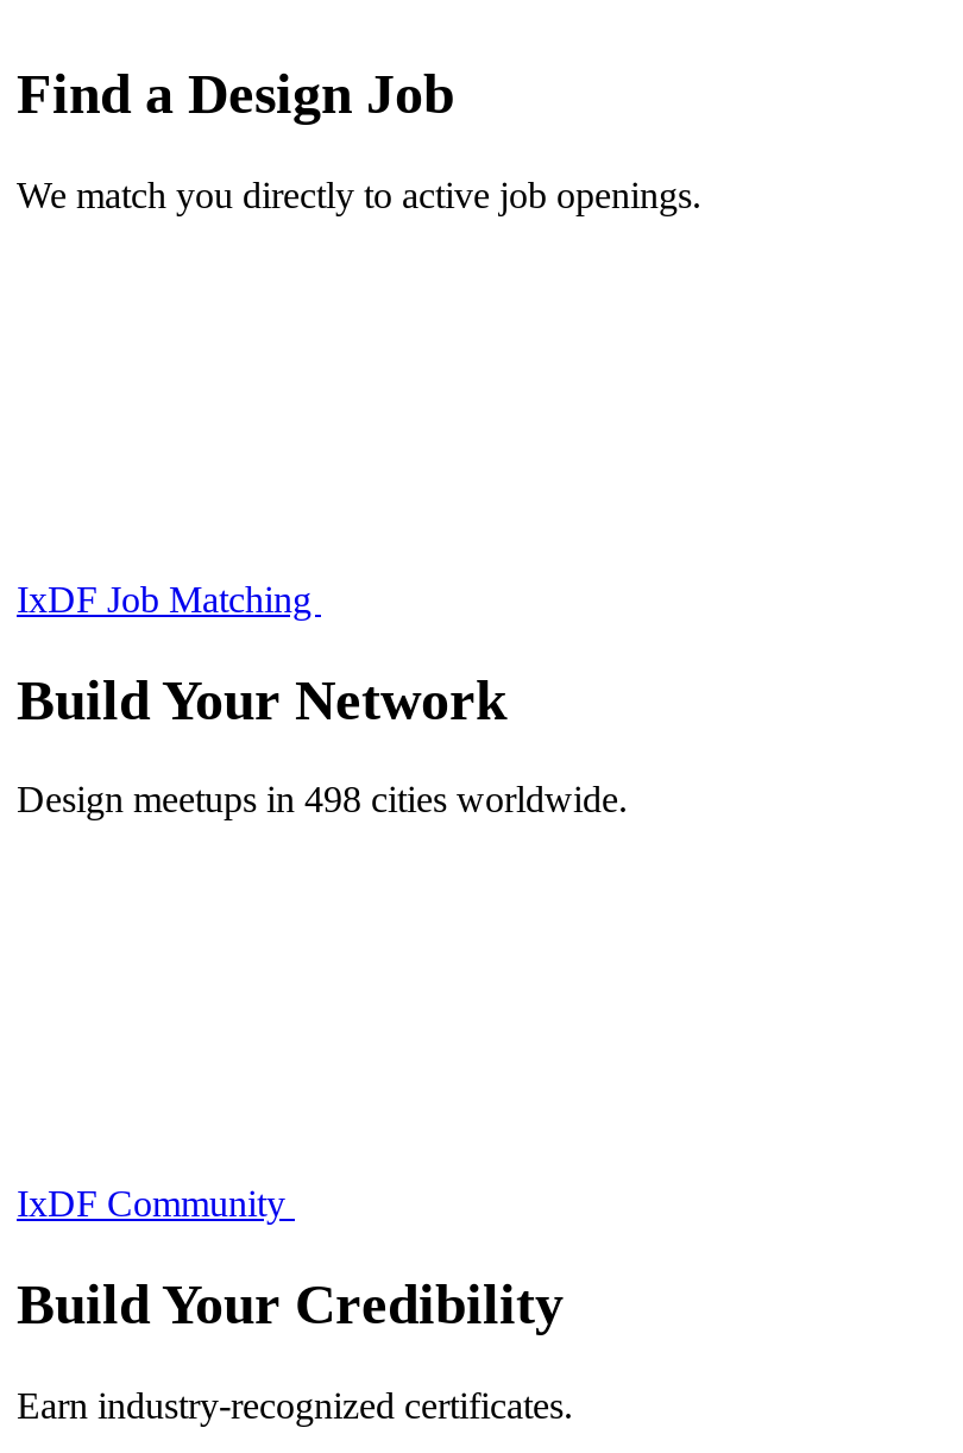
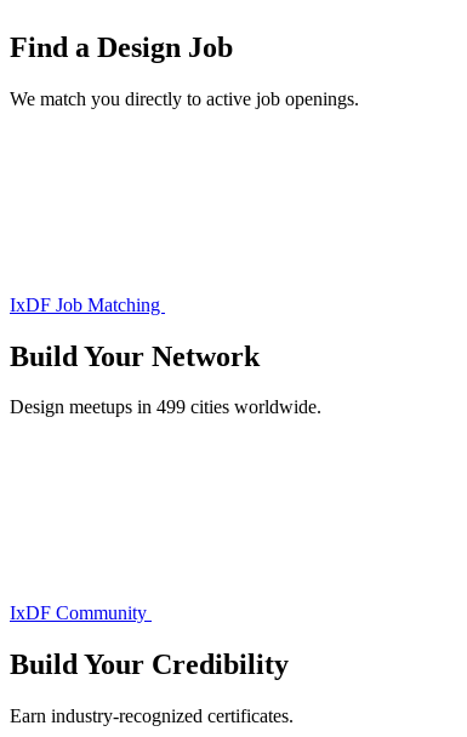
[17,780,628,820] Design meetups in 498 cities worldwide. -> [10,397,321,417] Design meetups in 499 cities worldwide.

